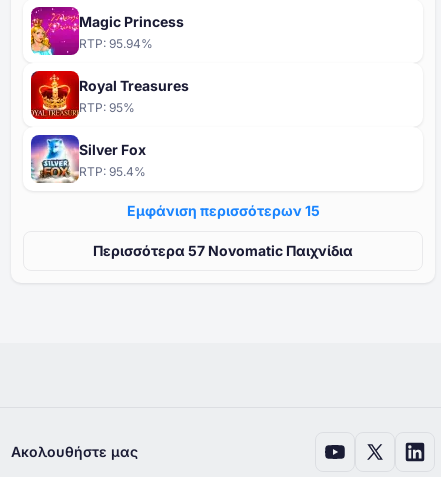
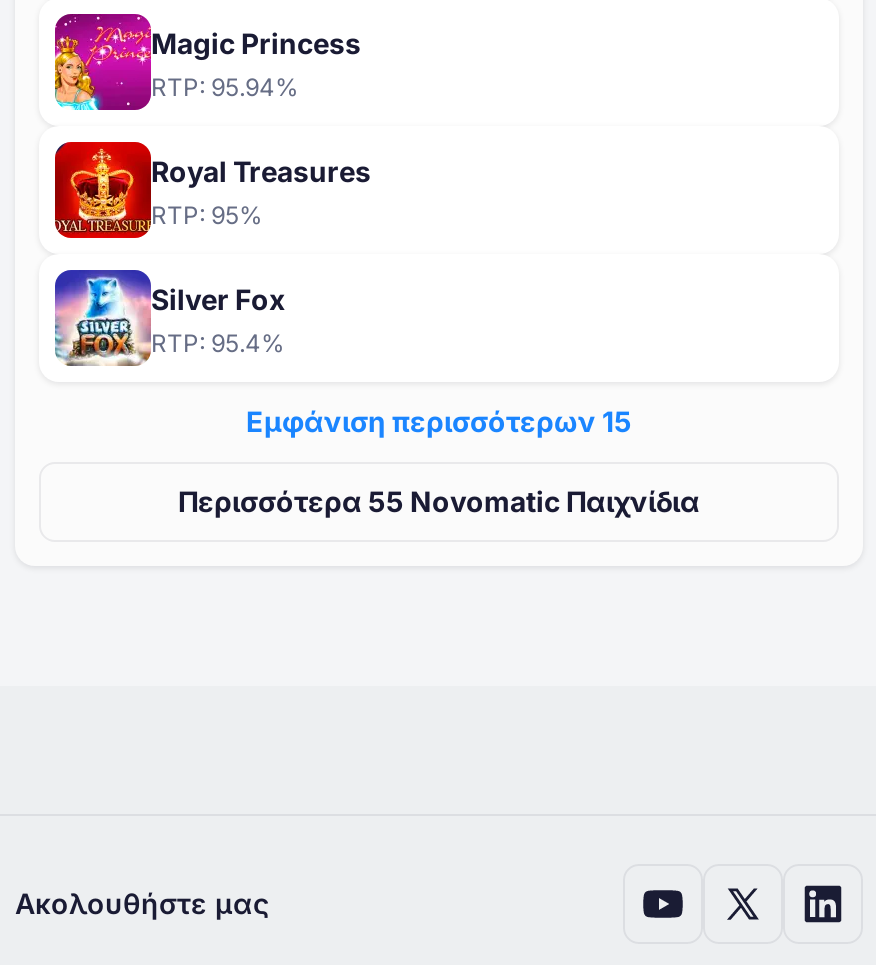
[93,242,353,259] Περισσότερα 57 Novomatic Παιχνίδια -> [178,485,700,519] Περισσότερα 55 Novomatic Παιχνίδια

